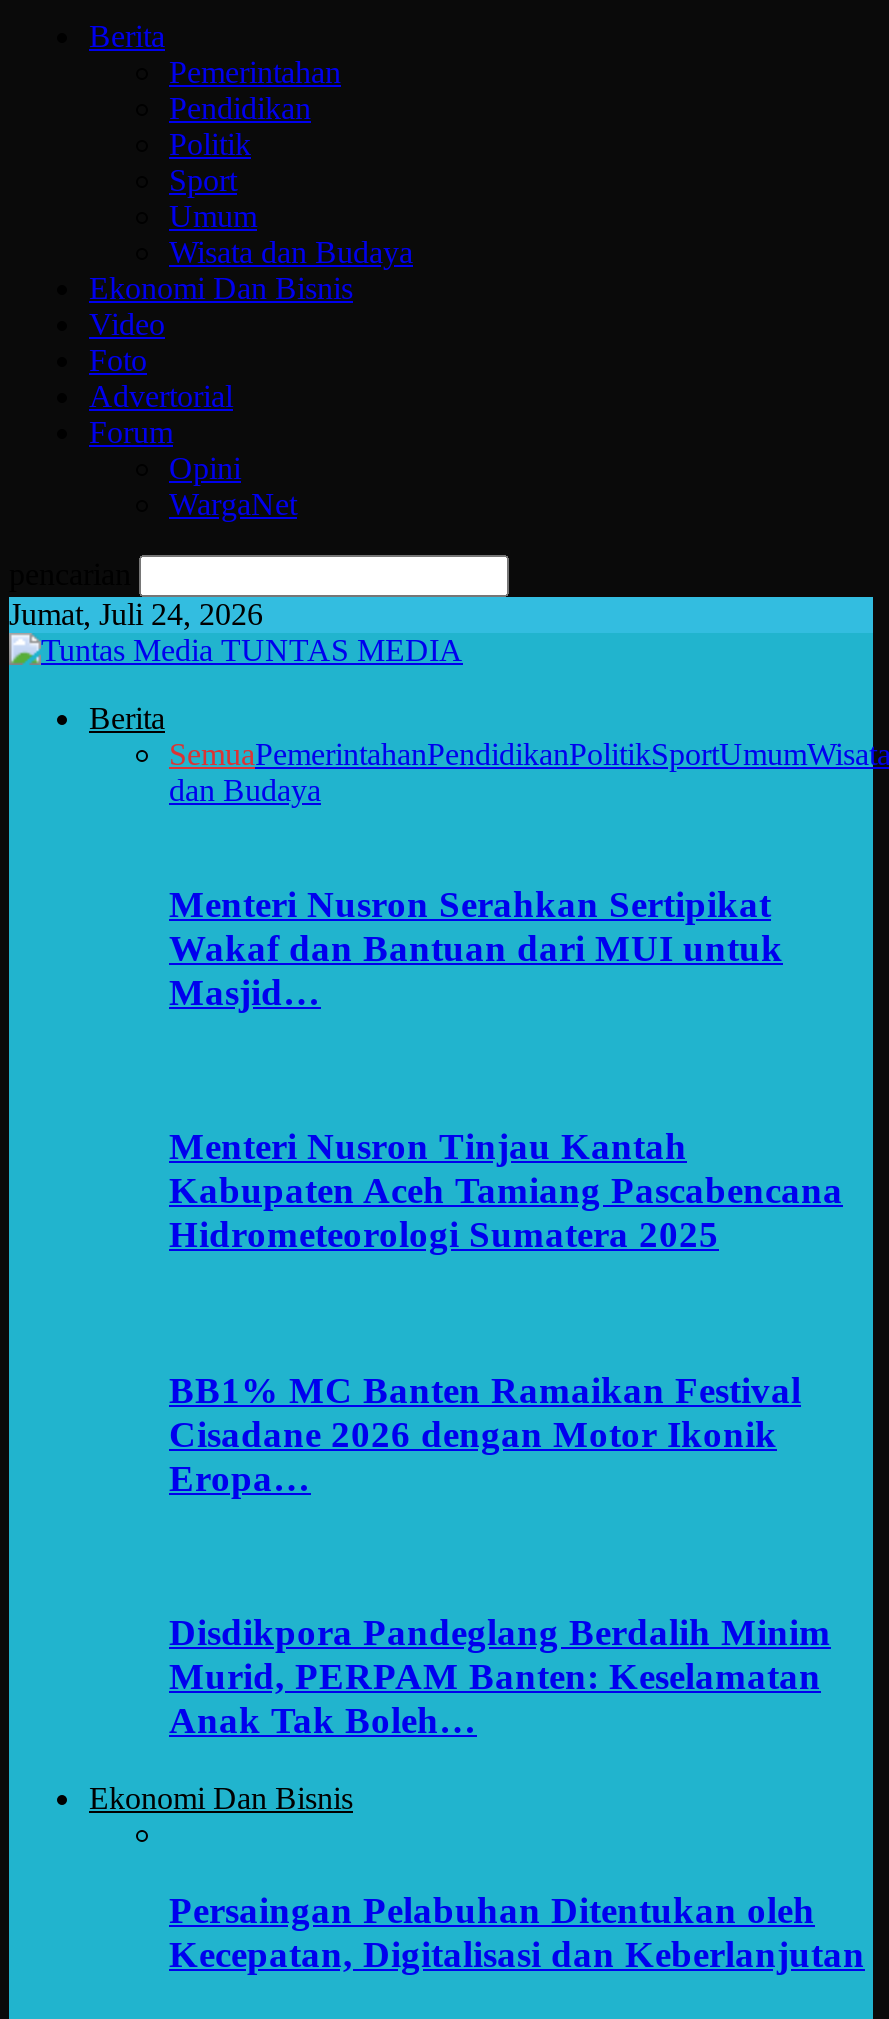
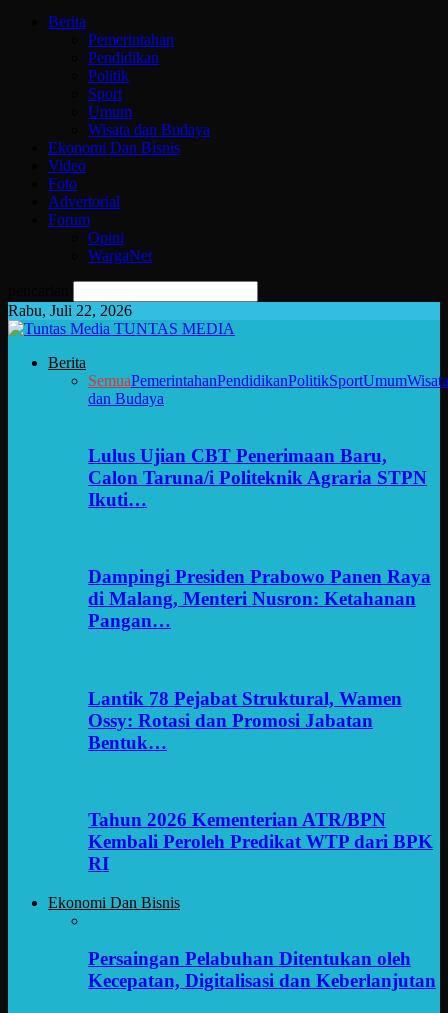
[9,597,263,631] Jumat, Juli 24, 2026 -> [8,302,132,319] Rabu, Juli 22, 2026
[169,882,783,1012] Menteri Nusron Serahkan Sertipikat | Wakaf dan Bantuan dari MUI untuk | Masjid… -> [88,445,427,510] Lulus Ujian CBT Penerimaan Baru, | Calon Taruna/i Politeknik Agraria STPN | Ikuti…
[169,1125,843,1255] Menteri Nusron Tinjau Kantah | Kabupaten Aceh Tamiang Pascabencana | Hidrometeorologi Sumatera 2025 -> [88,566,431,631] Dampingi Presiden Prabowo Panen Raya | di Malang, Menteri Nusron: Ketahanan | Pangan…
[169,1368,801,1498] BB1% MC Banten Ramaikan Festival | Cisadane 2026 dengan Motor Ikonik | Eropa… -> [88,688,402,753] Lantik 78 Pejabat Struktural, Wamen | Ossy: Rotasi dan Promosi Jabatan | Bentuk…
[169,1611,831,1741] Disdikpora Pandeglang Berdalih Minim | Murid, PERPAM Banten: Keselamatan | Anak Tak Boleh… -> [88,809,433,874] Tahun 2026 Kementerian ATR/BPN | Kembali Peroleh Predikat WTP dari BPK | RI

